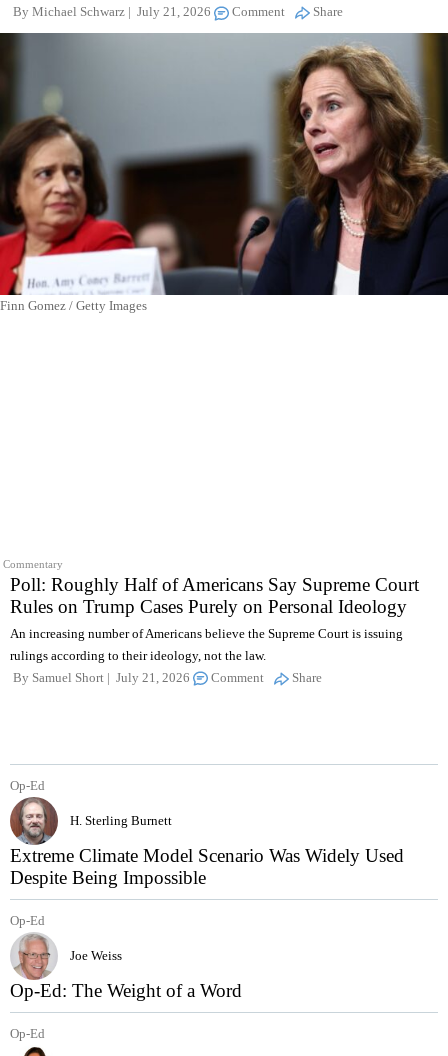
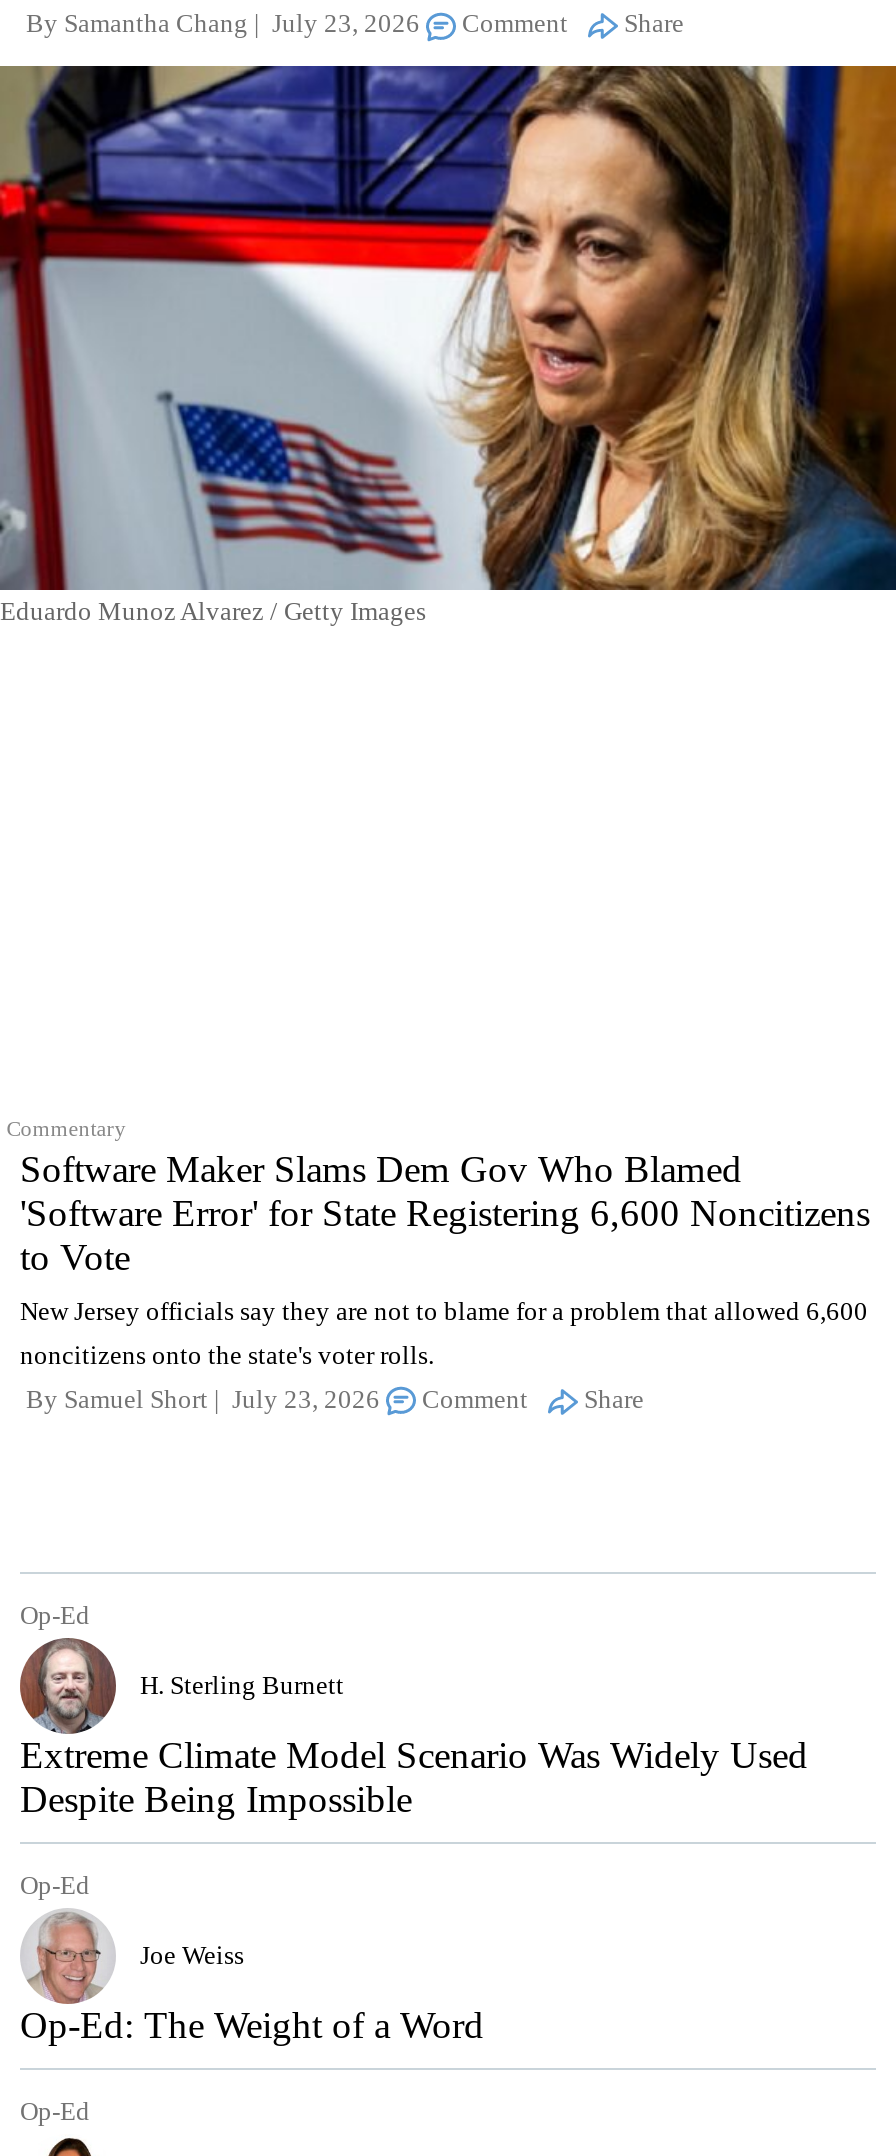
[10,4,214,19] By Michael Schwarz July 21, 2026 -> [20,9,426,39] By Samantha Chang July 23, 2026
[0,32,445,313] [image] | Finn Gomez / Getty Images -> [0,64,890,627] [image] | Eduardo Munoz Alvarez / Getty Images
[10,574,419,641] Poll: Roughly Half of Americans Say Supreme Court | Rules on Trump Cases Purely on Personal Ideology | An increasing number of Americans believe the Supreme Court is issuing -> [20,1148,870,1326] Software Maker Slams Dem Gov Who Blamed | 'Software Error' for State Registering 6,600 Noncitizens | to Vote | New Jersey officials say they are not to blame for a problem that allowed 6,600
[10,648,266,663] rulings according to their ideology, not the law. -> [20,1340,434,1370] noncitizens onto the state's voter rolls.
[10,670,193,685] By Samuel Short July 21, 2026 -> [20,1384,386,1414] By Samuel Short July 23, 2026

